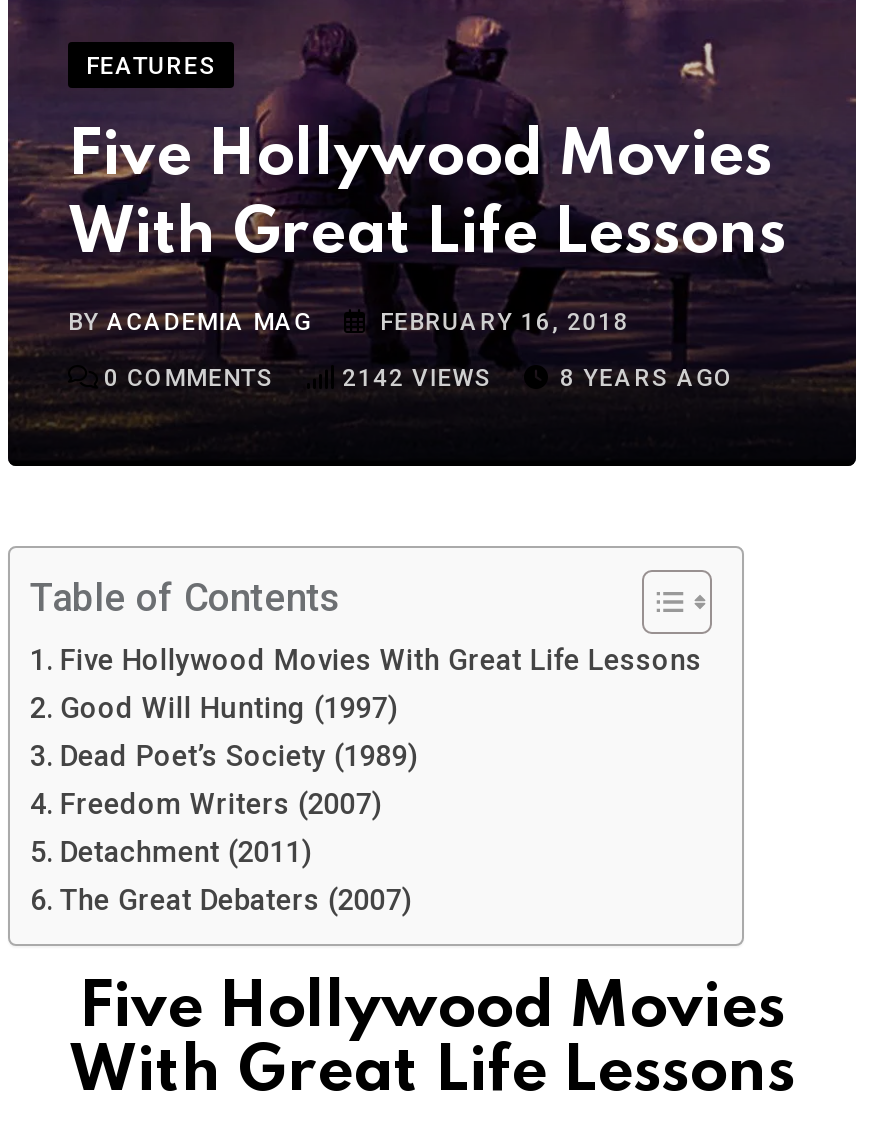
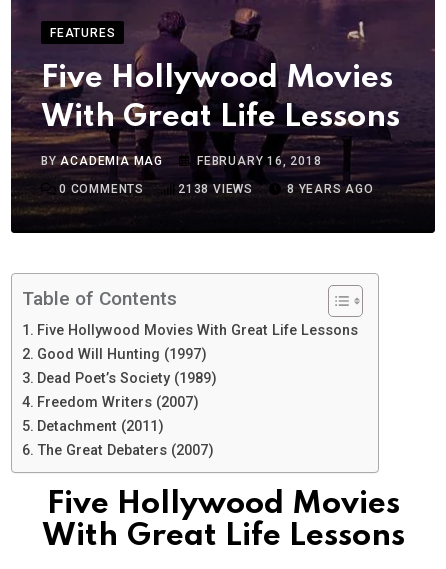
[342,365,492,393] 2142 VIEWS -> [178,182,253,196] 2138 VIEWS

